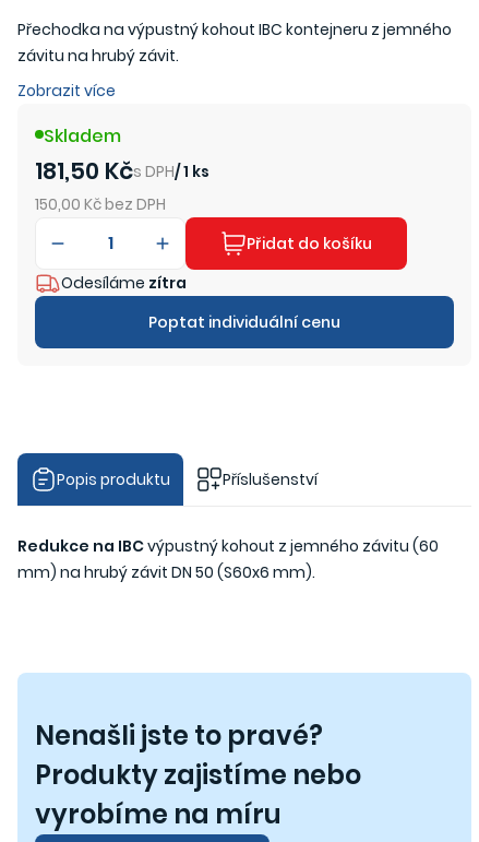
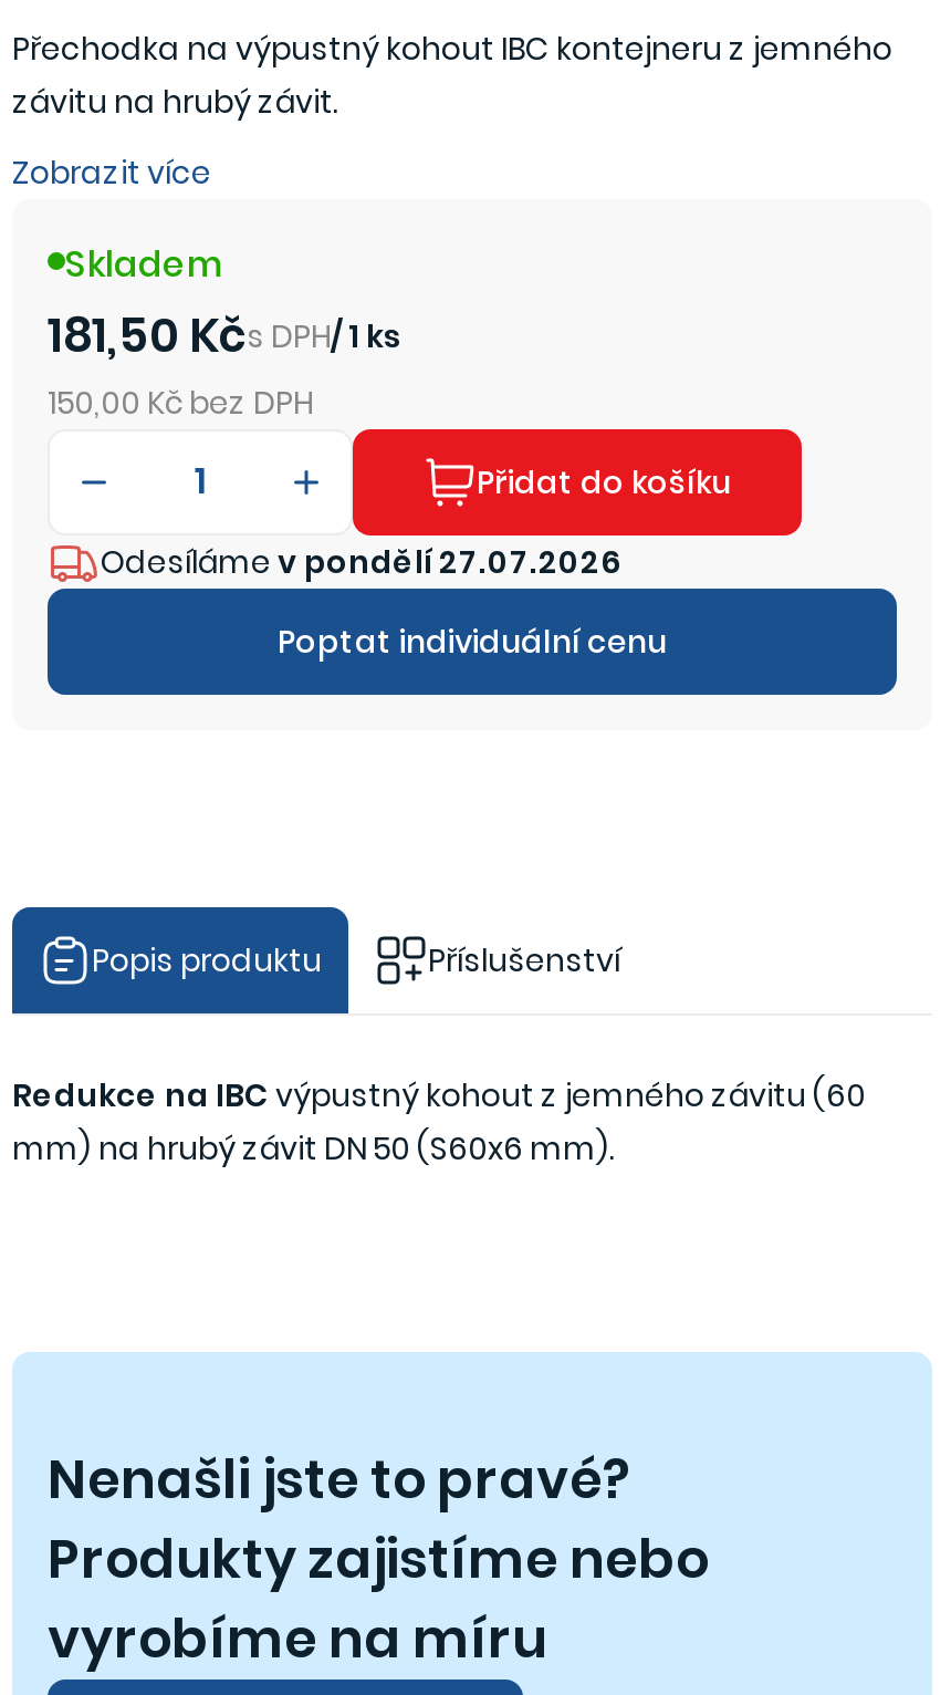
[61,272,187,294] Odesíláme zítra -> [101,540,620,585] Odesíláme v pondělí 27.07.2026

